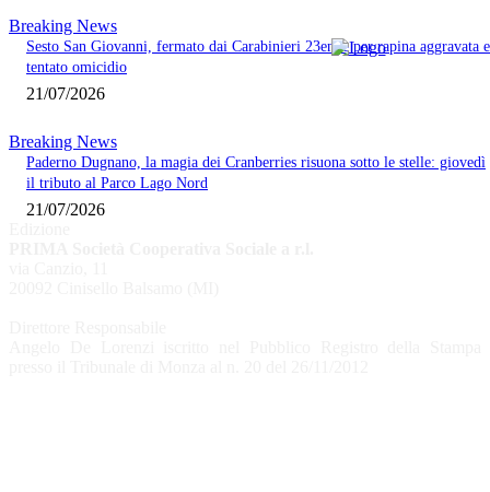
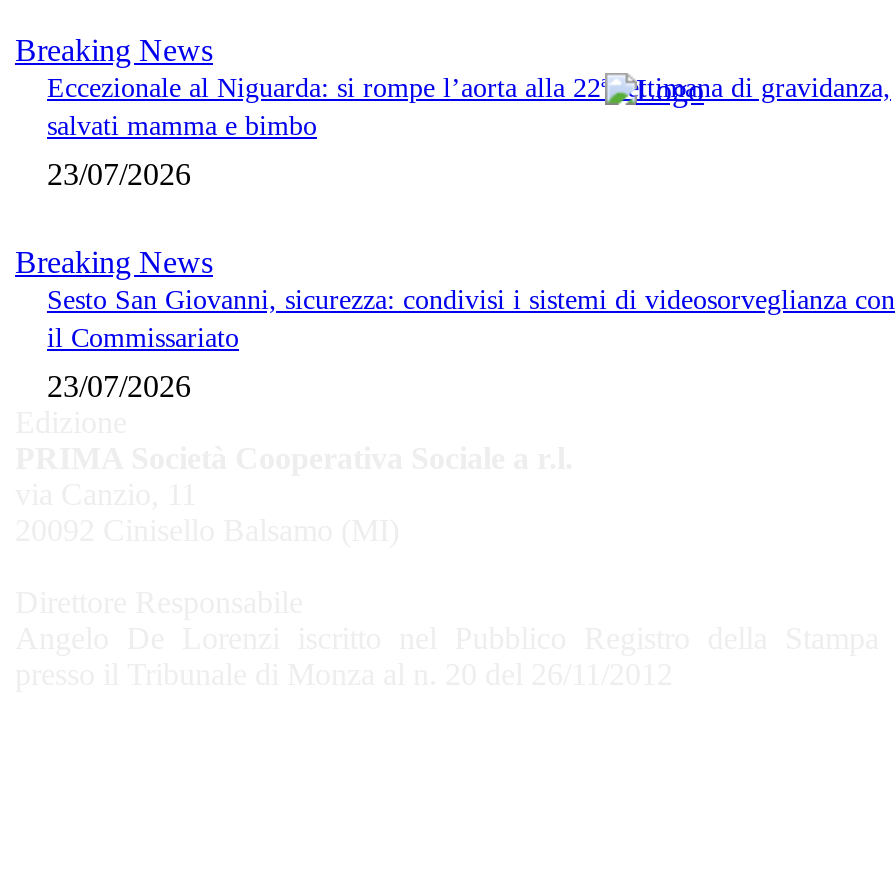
[26,38,490,76] Sesto San Giovanni, fermato dai Carabinieri 23enne per rapina aggravata e | tentato omicidio -> [47,73,891,141] Eccezionale al Niguarda: si rompe l’aorta alla 22ª settimana di gravidanza, | salvati mamma e bimbo
[26,84,105,103] 21/07/2026 -> [47,157,191,191] 23/07/2026
[26,154,486,191] Paderno Dugnano, la magia dei Cranberries risuona sotto le stelle: giovedì | il tributo al Parco Lago Nord -> [47,285,895,353] Sesto San Giovanni, sicurezza: condivisi i sistemi di videosorveglianza con | il Commissariato
[26,200,105,219] 21/07/2026 -> [47,369,191,403] 23/07/2026

